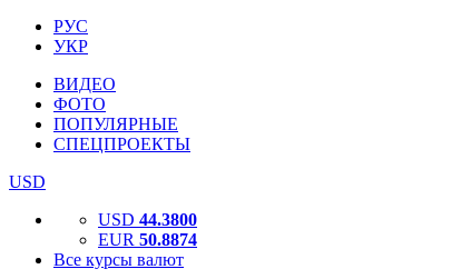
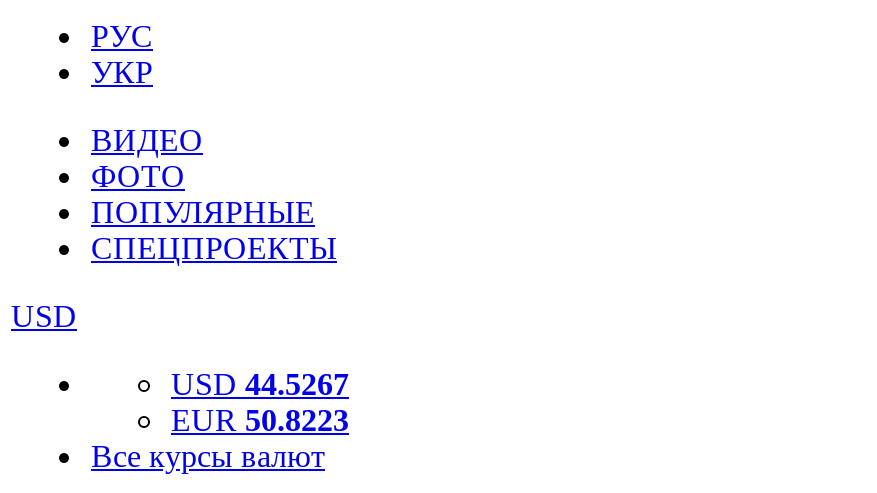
[98,210,197,229] USD 44.3800 -> [171,367,349,401] USD 44.5267
[98,230,197,249] EUR 50.8874 -> [171,403,349,437] EUR 50.8223

